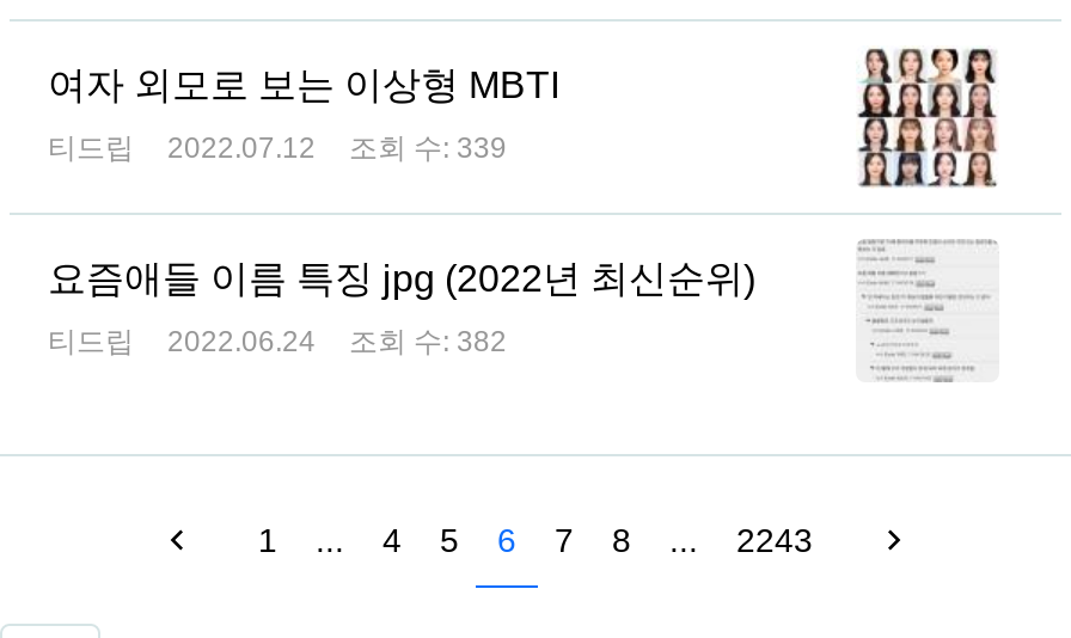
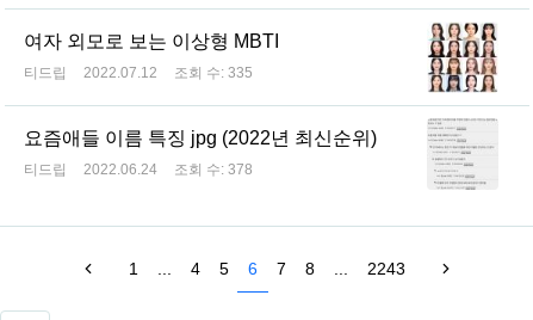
[48,132,507,166] 티드립 2022.07.12 조회 수: 339 -> [24,65,253,82] 티드립 2022.07.12 조회 수: 335
[48,326,507,359] 티드립 2022.06.24 조회 수: 382 -> [24,162,253,178] 티드립 2022.06.24 조회 수: 378

